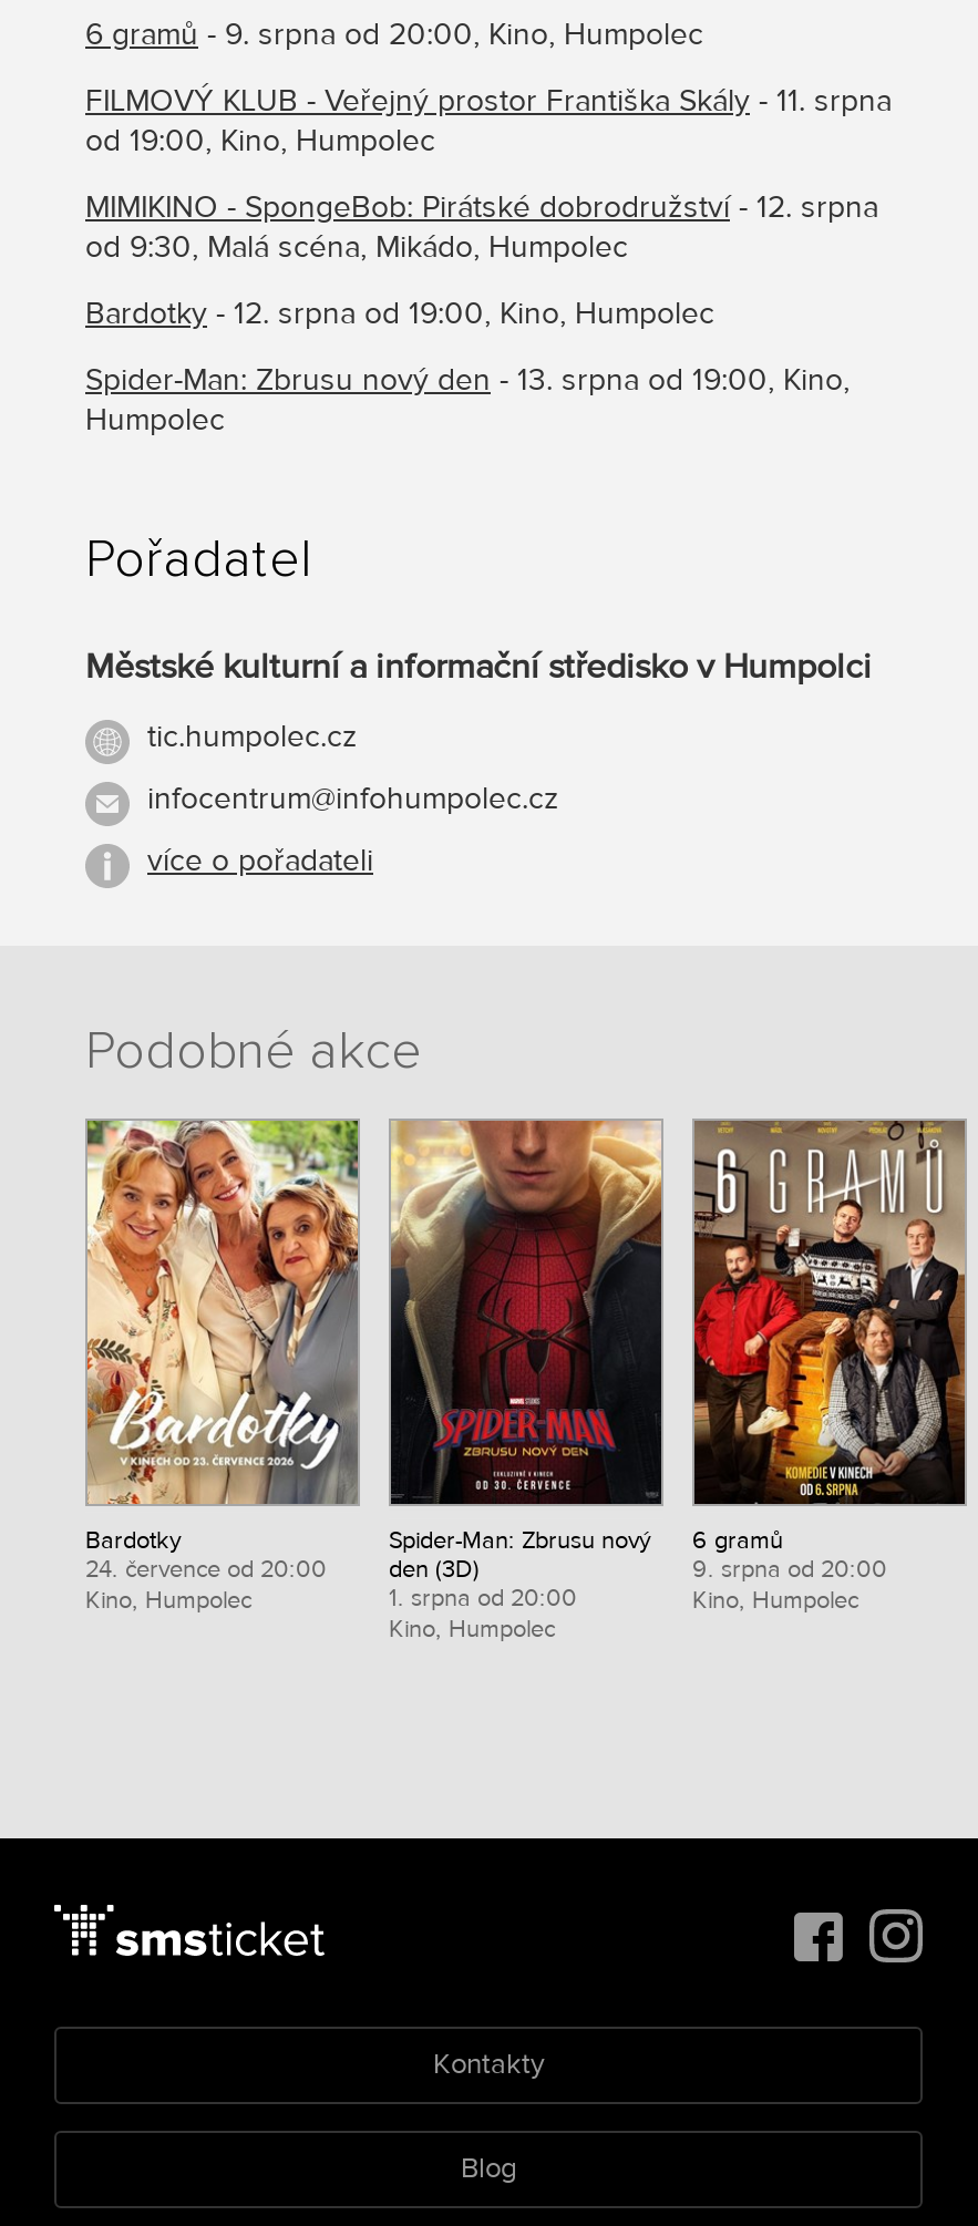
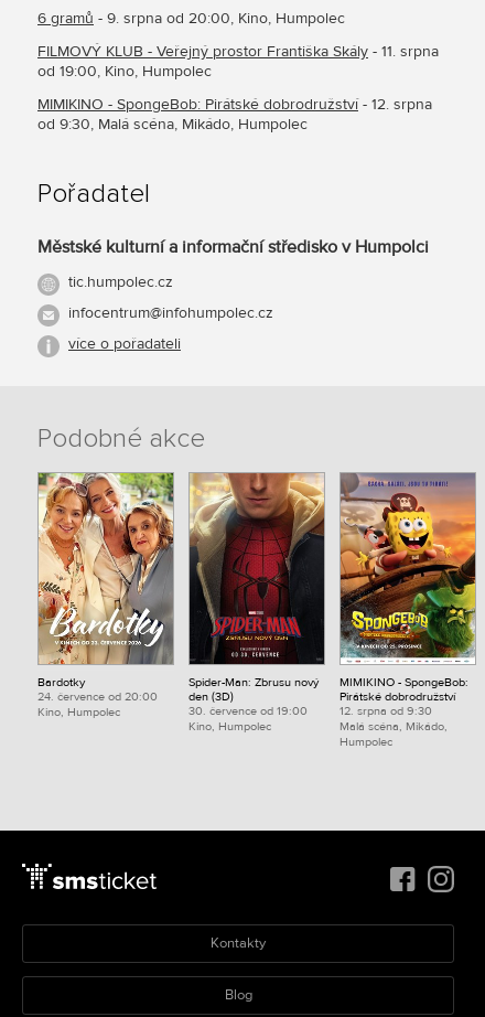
[85,295,850,439] Bardotky - 12. srpna od 19:00, Kino, Humpolec | Spider-Man: Zbrusu nový den - 13. srpna od 19:00, Kino, | Humpolec -> none
[692,1121,967,1614] [image] | 6 gramů | 9. srpna od 20:00 | Kino, Humpolec -> [339,473,476,749] [image] | MIMIKINO - SpongeBob: | Pirátské dobrodružství | 12. srpna od 9:30 | Malá scéna, Mikádo, | Humpolec
[389,1583,577,1612] 1. srpna od 20:00 -> [188,703,308,718] 30. července od 19:00

